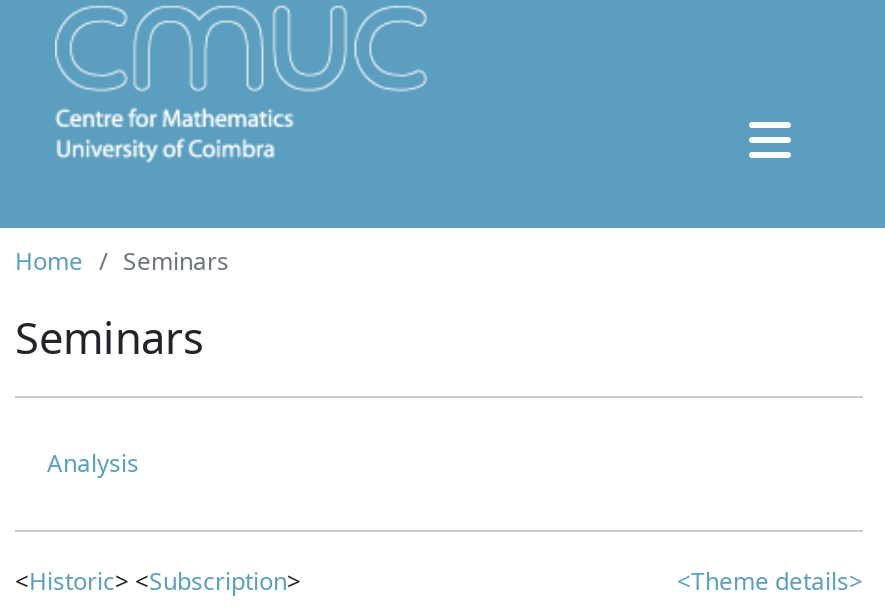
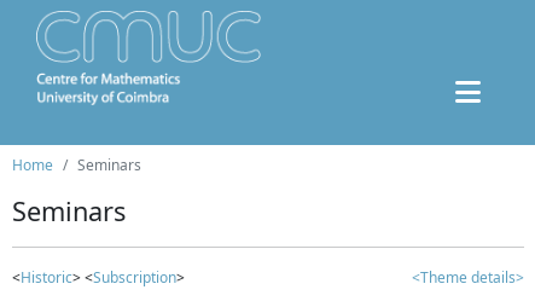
[47,446,139,480] Analysis -> none

